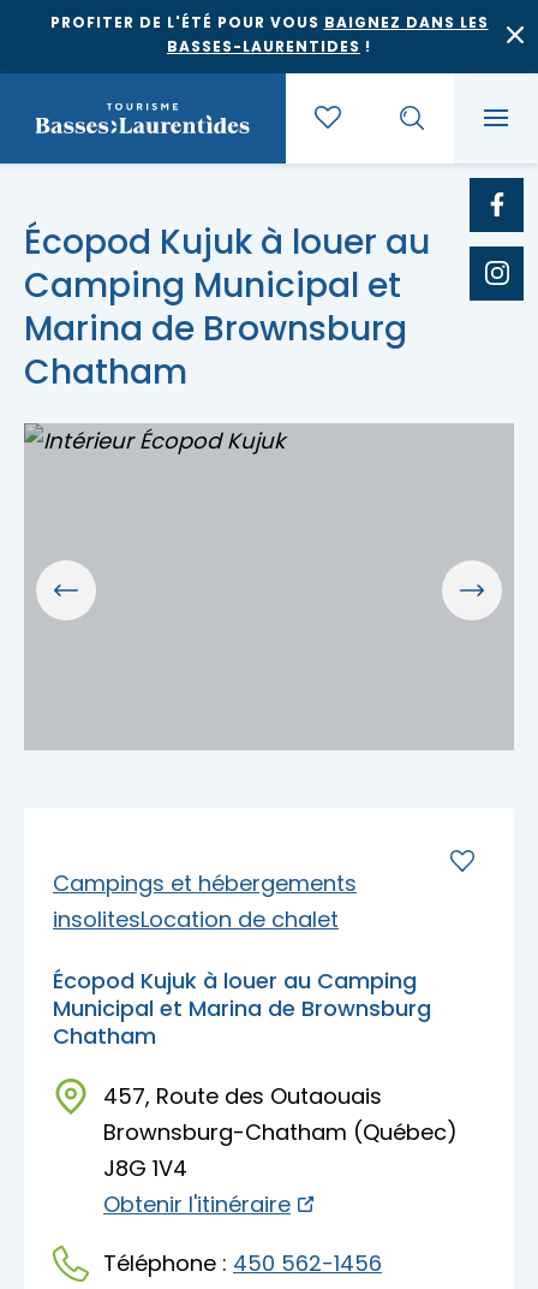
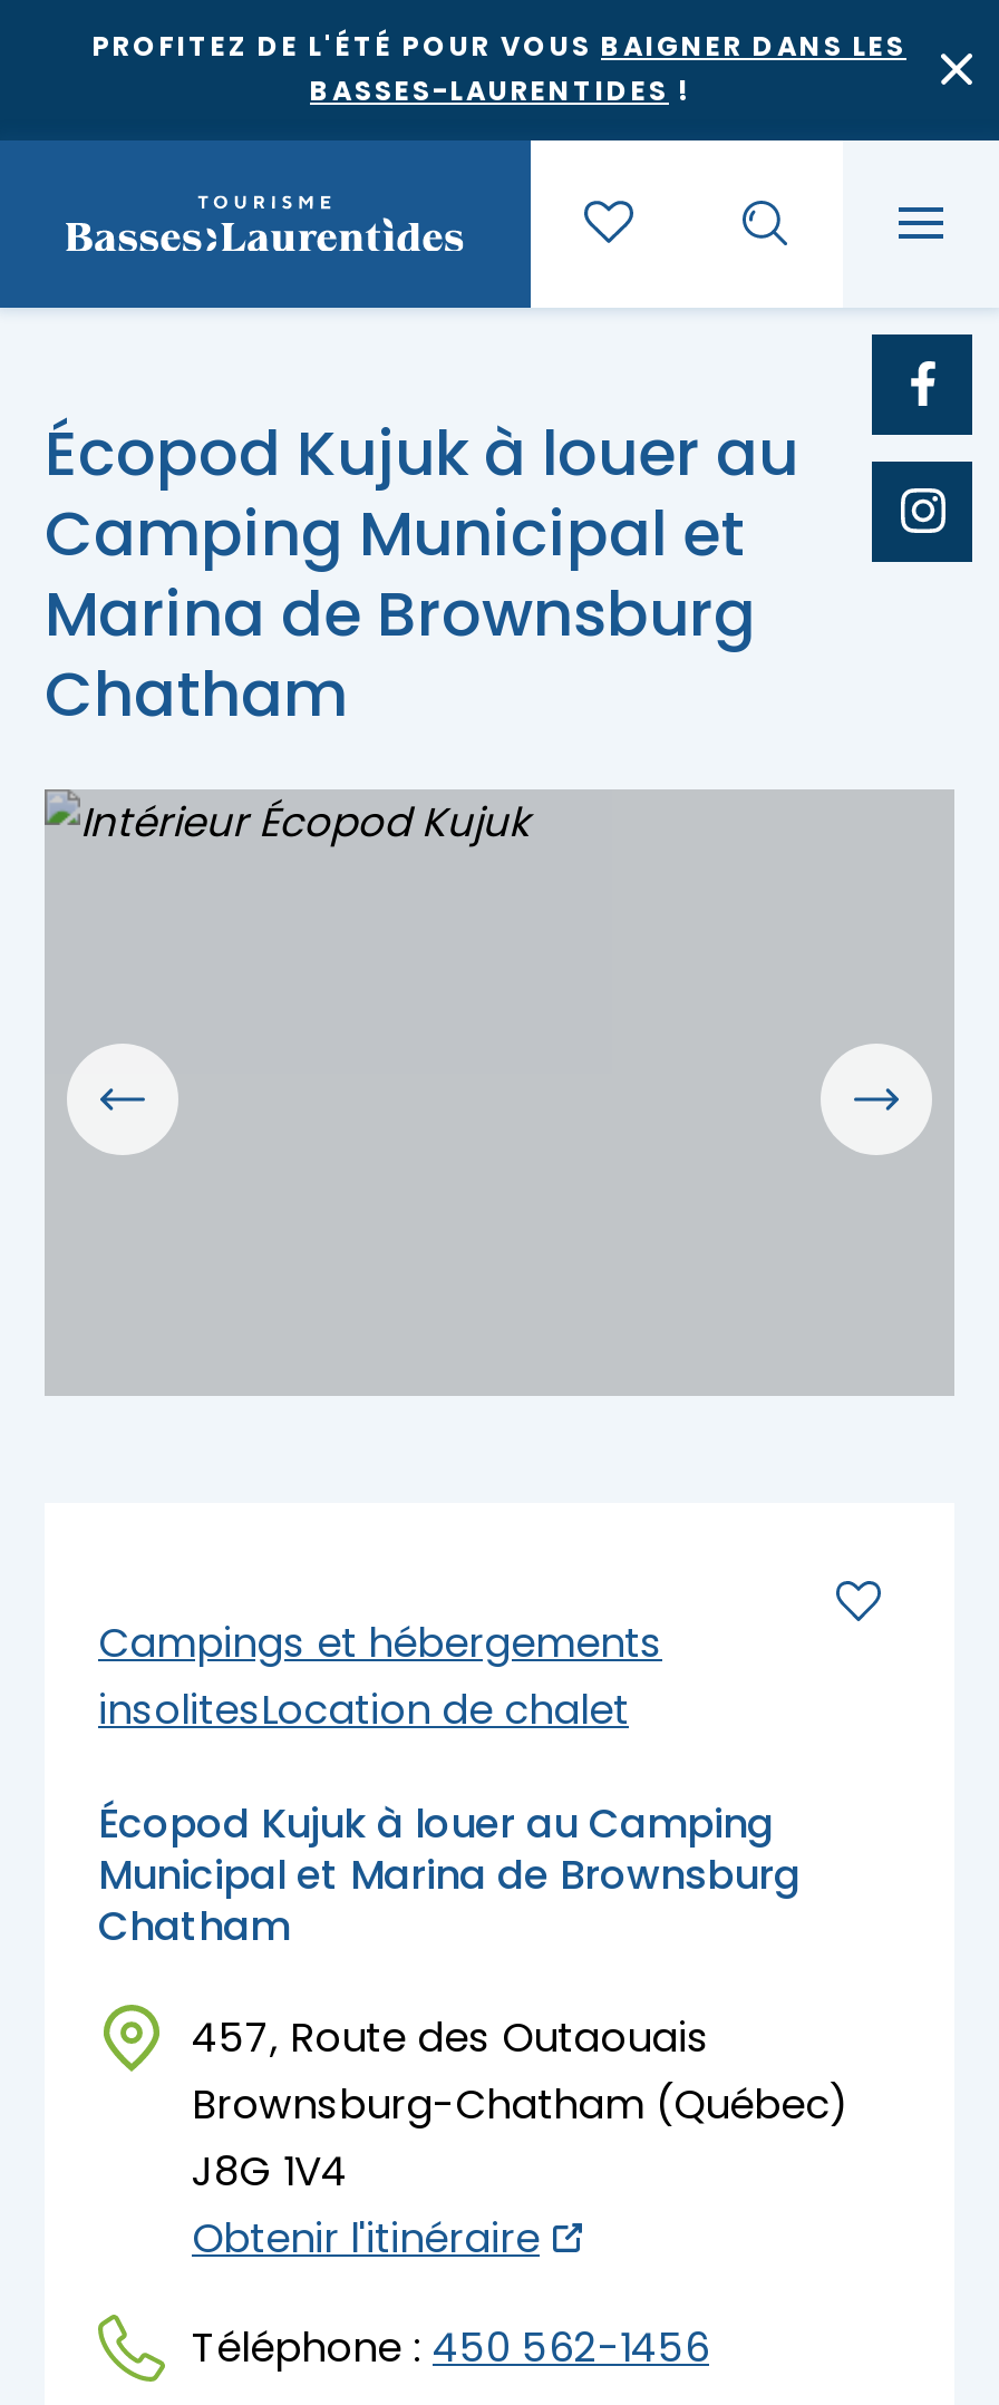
[50,12,488,32] PROFITER DE L'ÉTÉ POUR VOUS BAIGNEZ DANS LES -> [93,27,906,65] PROFITEZ DE L'ÉTÉ POUR VOUS BAIGNER DANS LES

